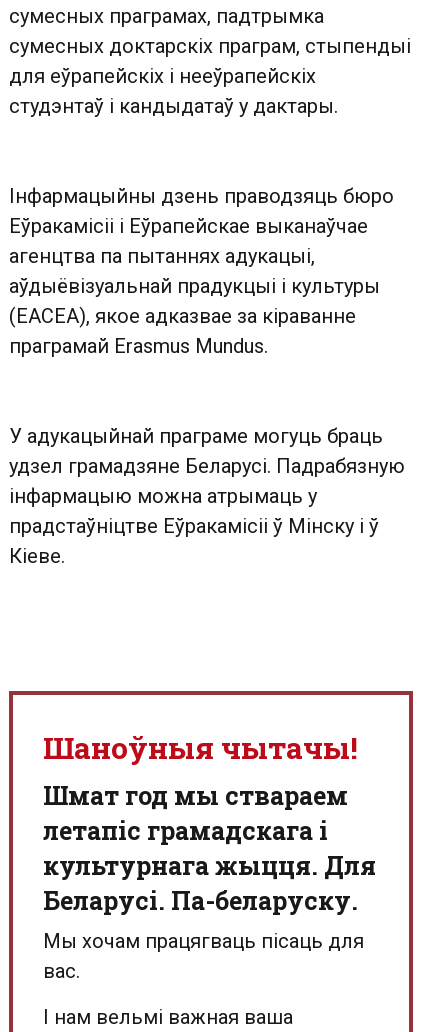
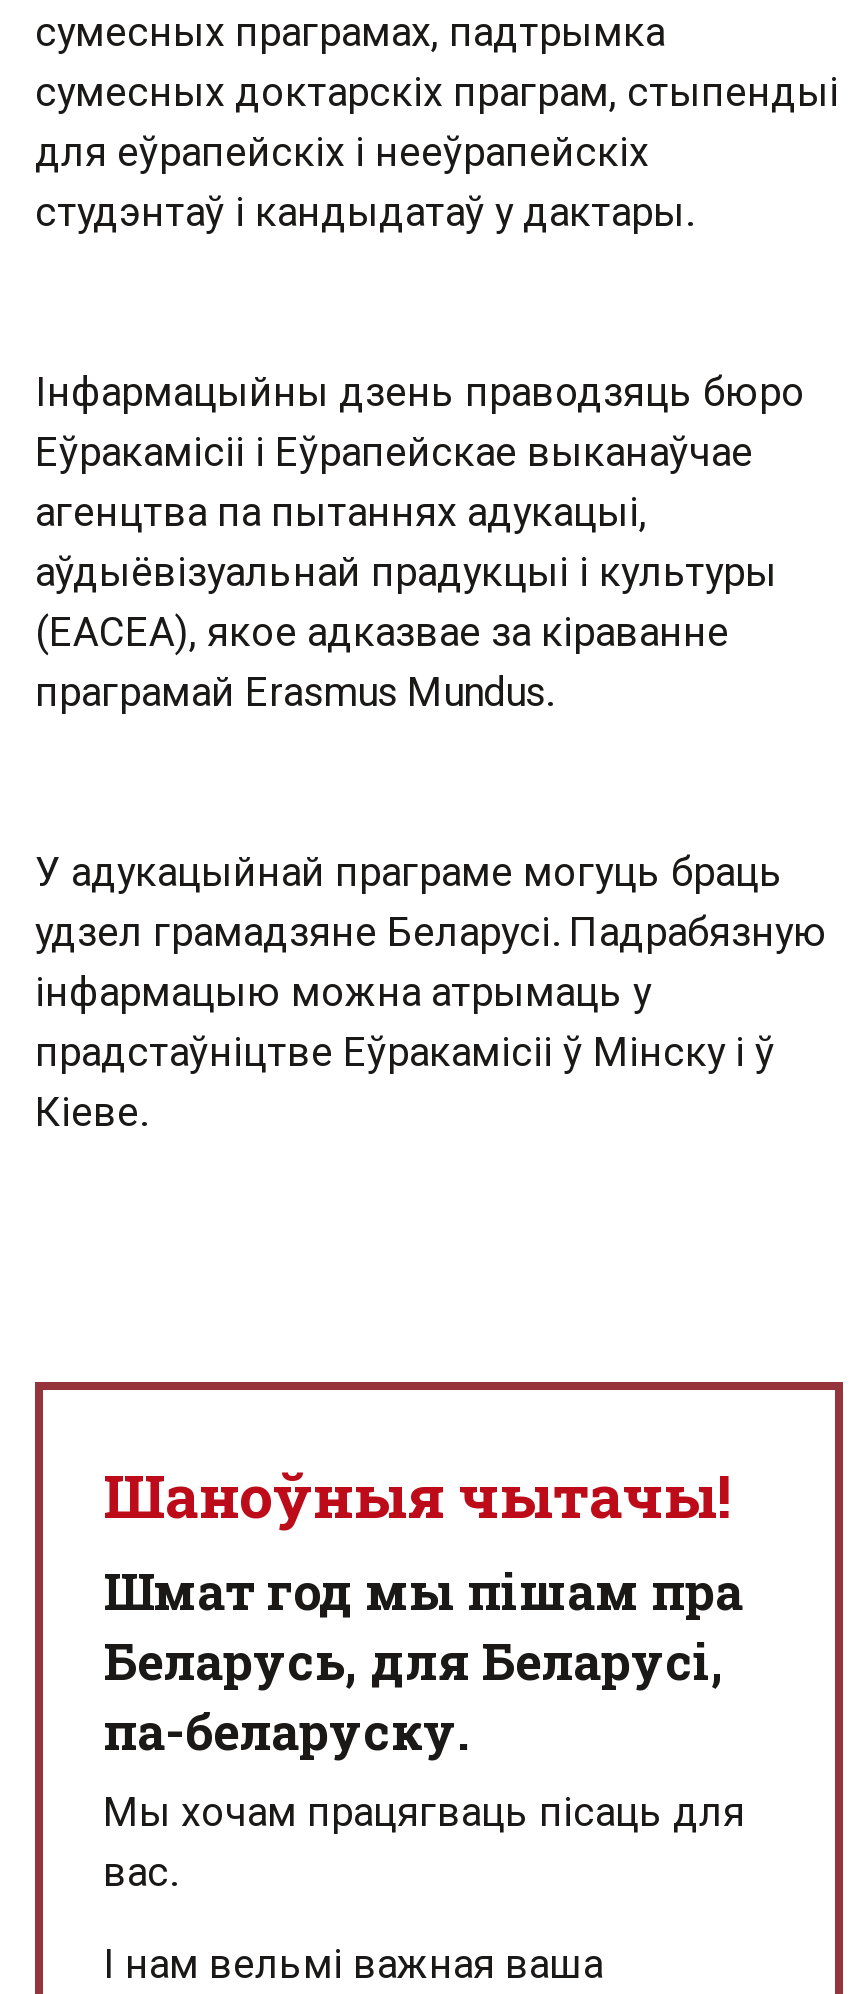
[43,779,376,917] Шмат год мы ствараем | летапіс грамадскага і | культурнага жыцця. Для | Беларусі. Па-беларуску. -> [103,1558,743,1764] Шмат год мы пішам пра | Беларусь, для Беларусі, | па-беларуску.

